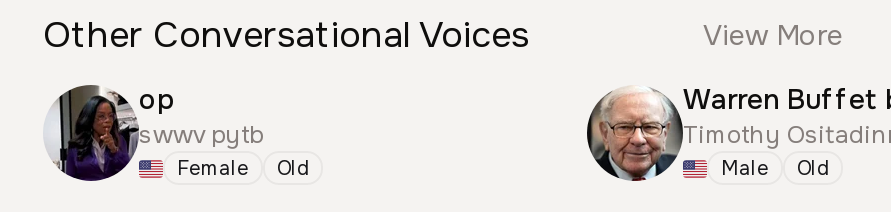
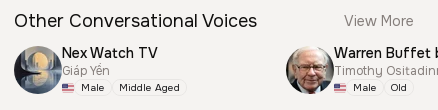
[43,81,309,181] [image] | op | swwv pytb | Female | Old -> [13,44,180,94] [image] | Nex Watch TV | Giáp Yến | Male | Middle Aged

